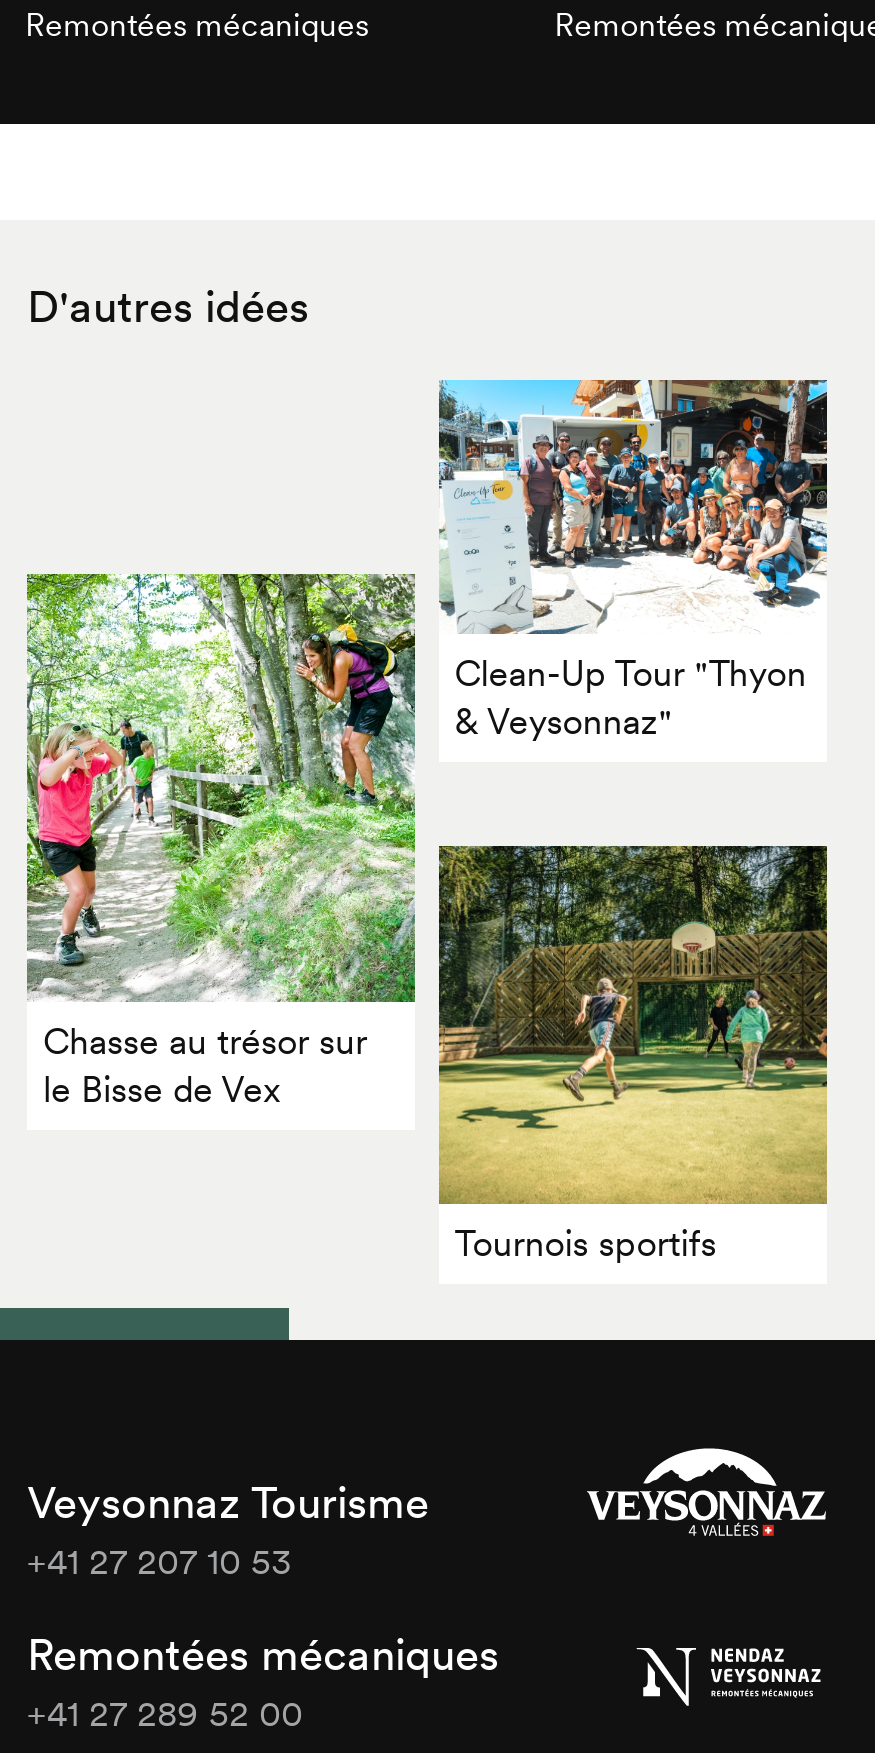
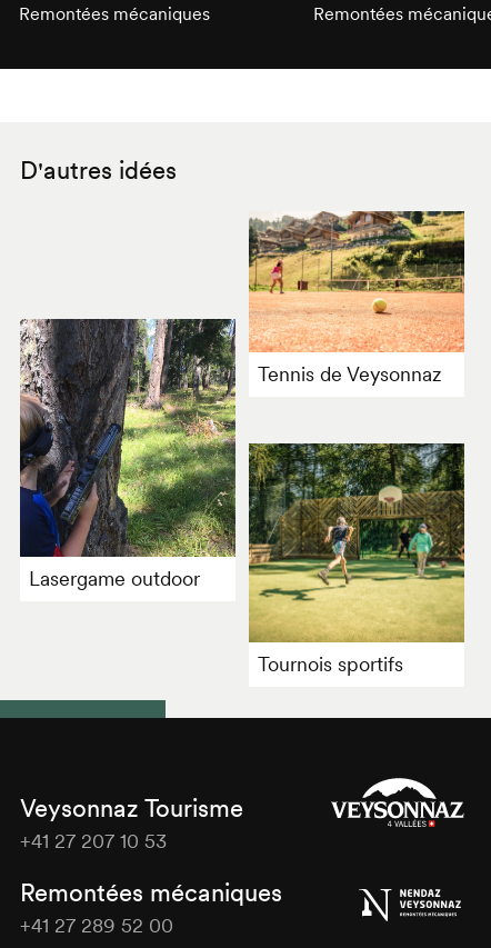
[439,378,829,745] [image] | Clean-Up Tour "Thyon | & Veysonnaz" -> [248,210,465,387] [image] | Tennis de Veysonnaz
[25,572,415,1111] [image] | Chasse au trésor sur | le Bisse de Vex -> [19,318,236,591] [image] | Lasergame outdoor

